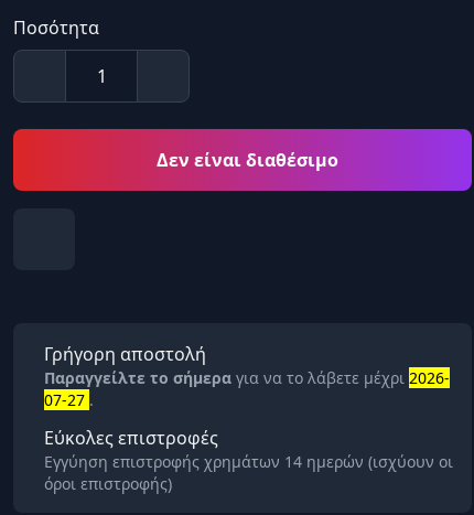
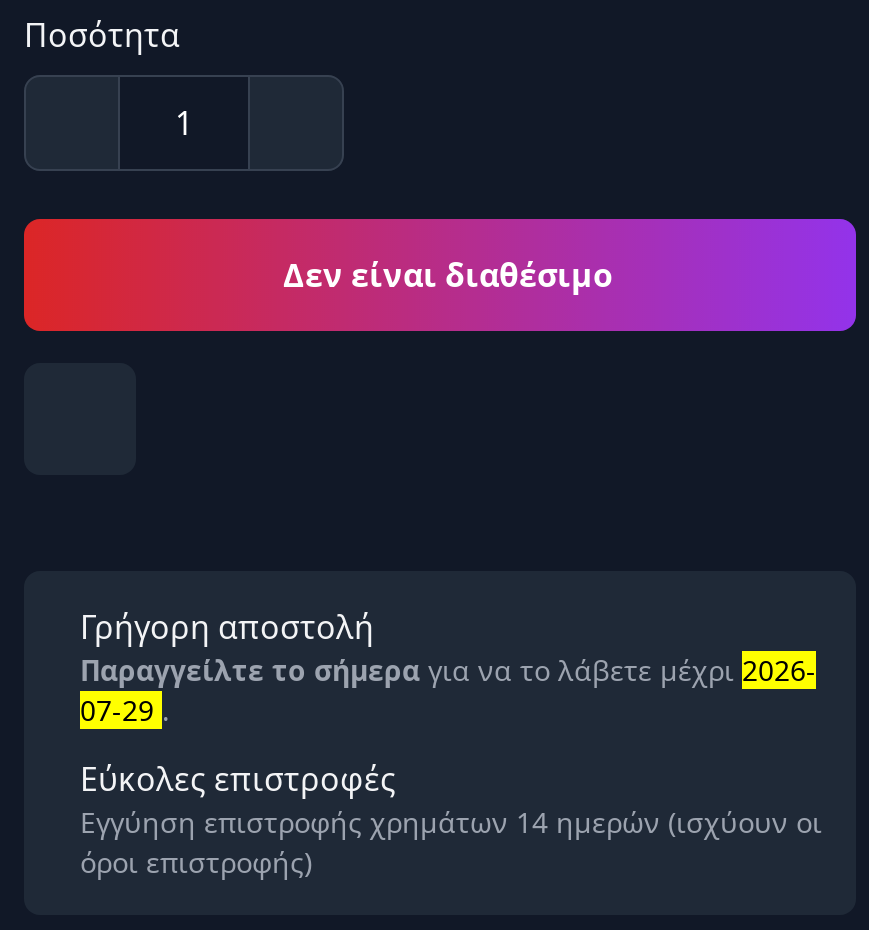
[44,389,94,410] 07-27. -> [80,691,170,729] 07-29.

